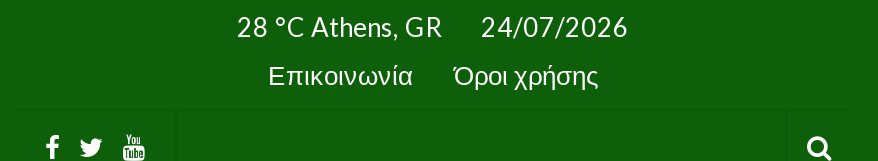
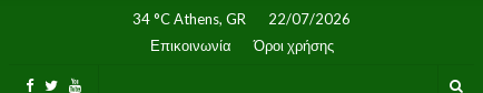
[237,11,441,43] 28 °C Athens, GR -> [132,10,246,28] 34 °C Athens, GR
[481,11,629,43] 24/07/2026 -> [268,10,351,28] 22/07/2026

